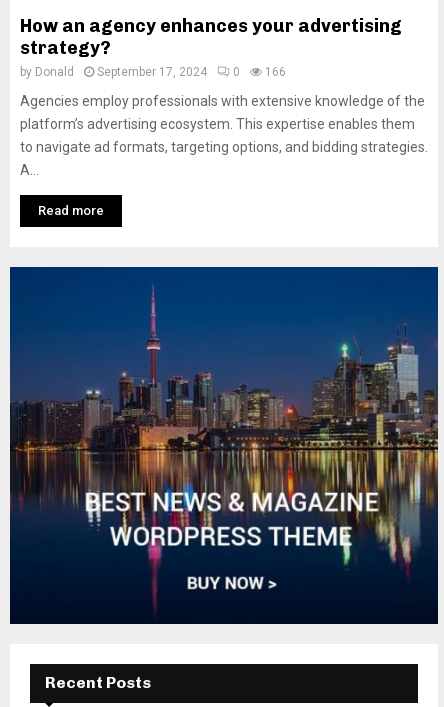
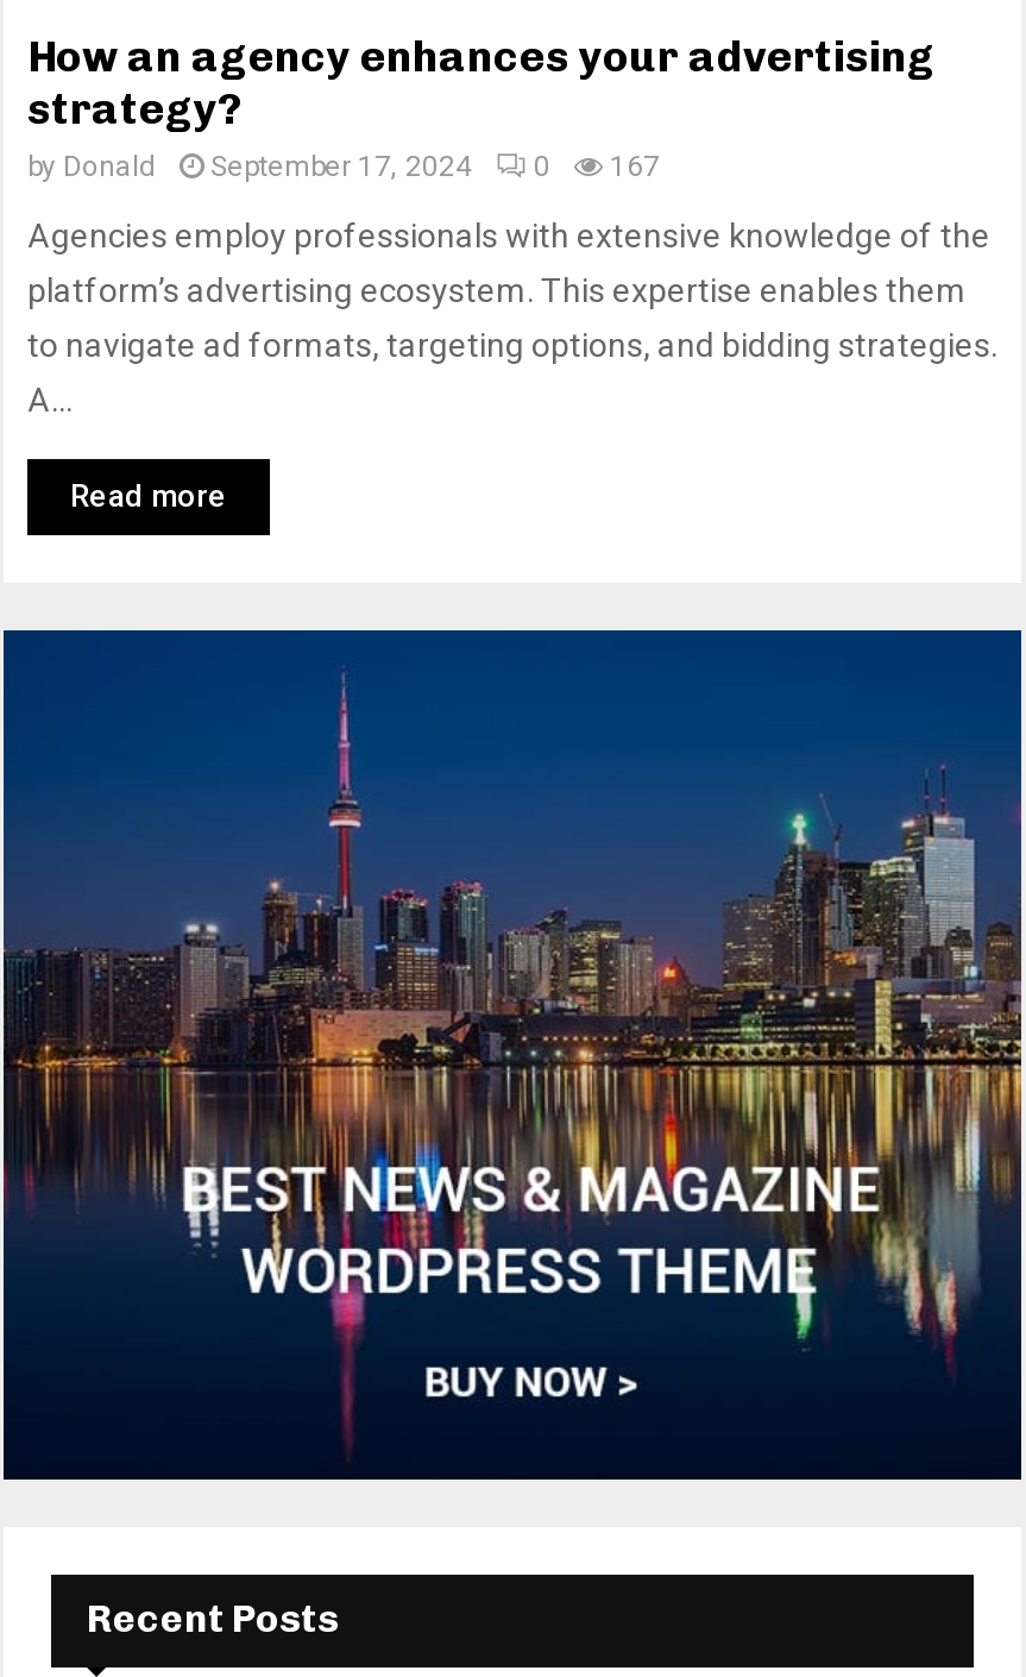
[20,65,286,79] by Donald September 17, 2024 0 166 -> [27,150,660,183] by Donald September 17, 2024 0 167

